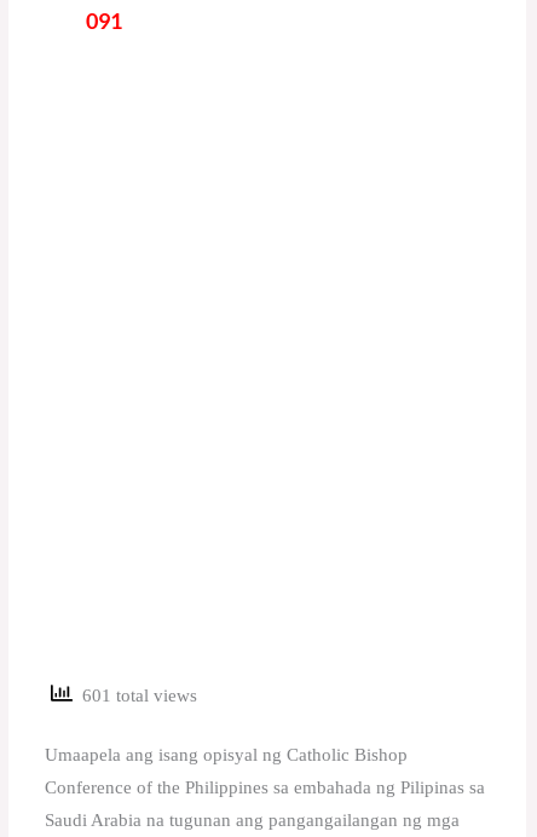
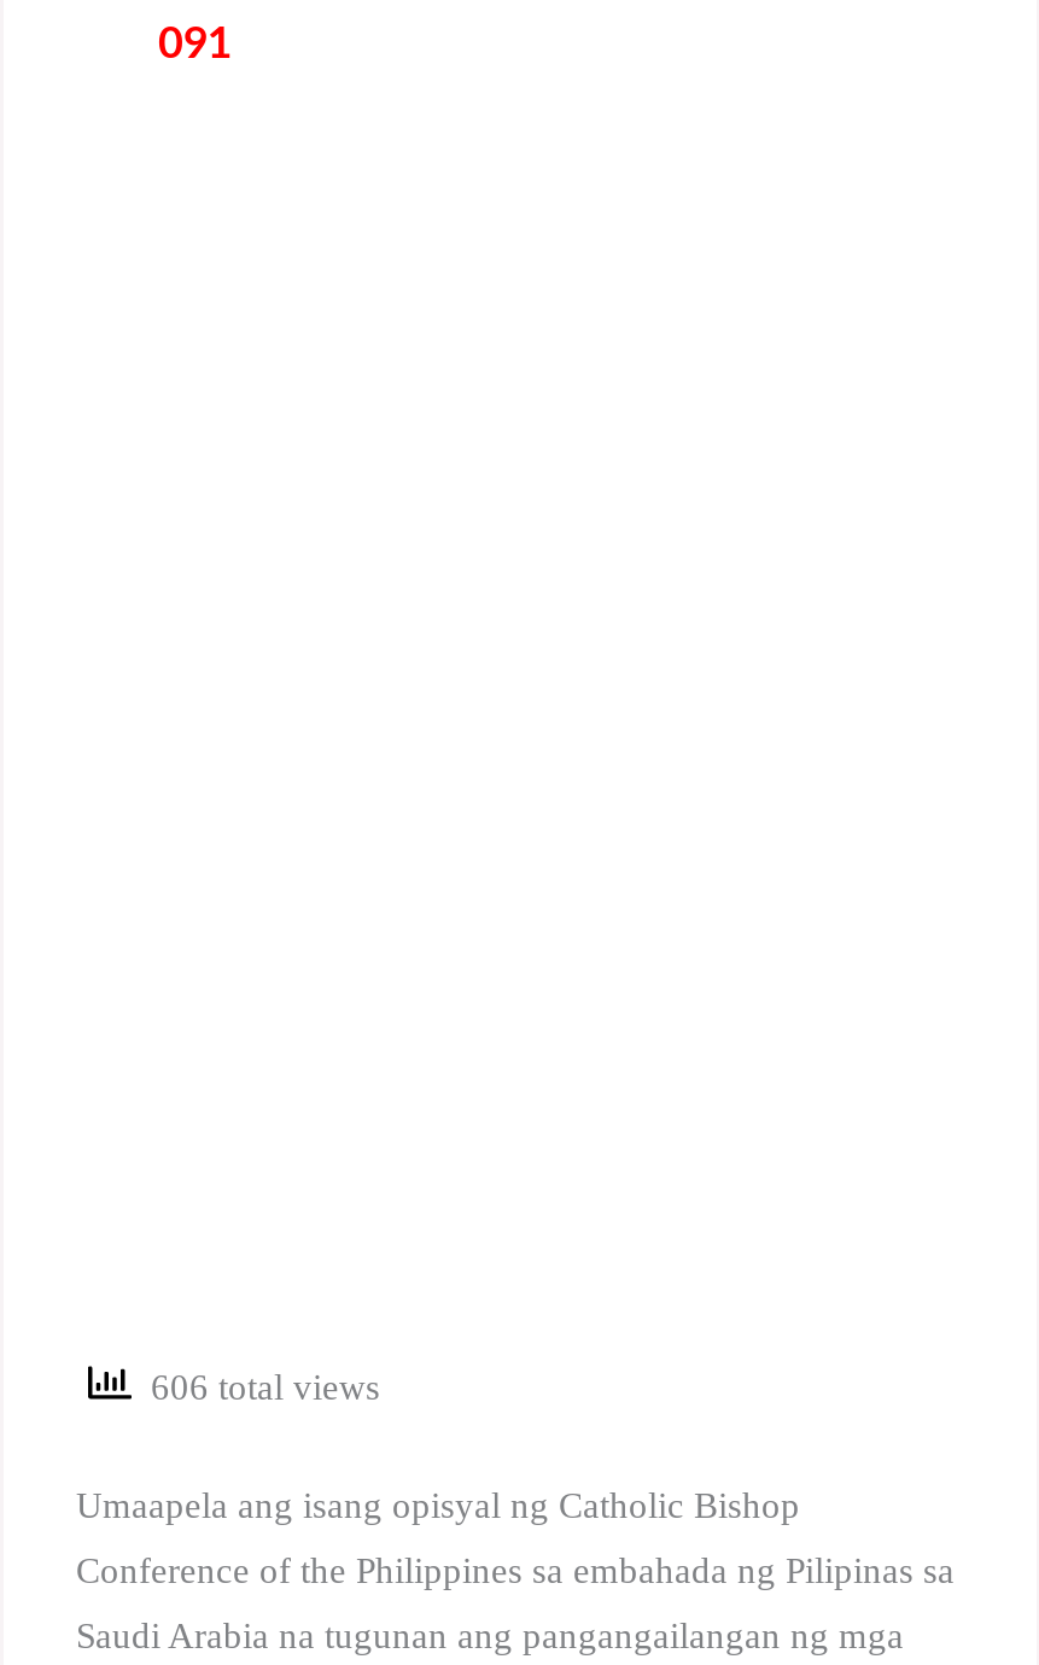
[73,686,197,706] 601 total views -> [132,1369,380,1408] 606 total views

